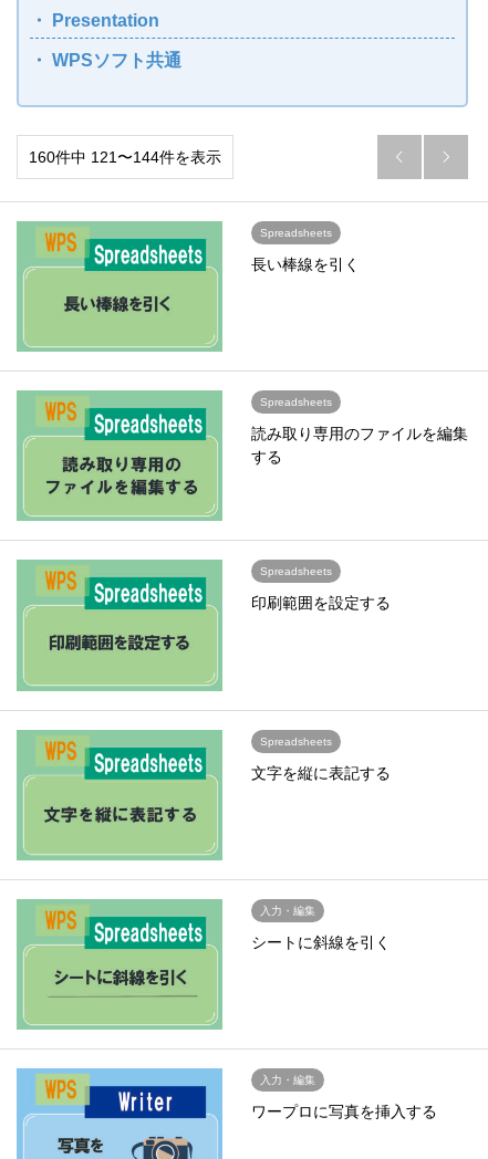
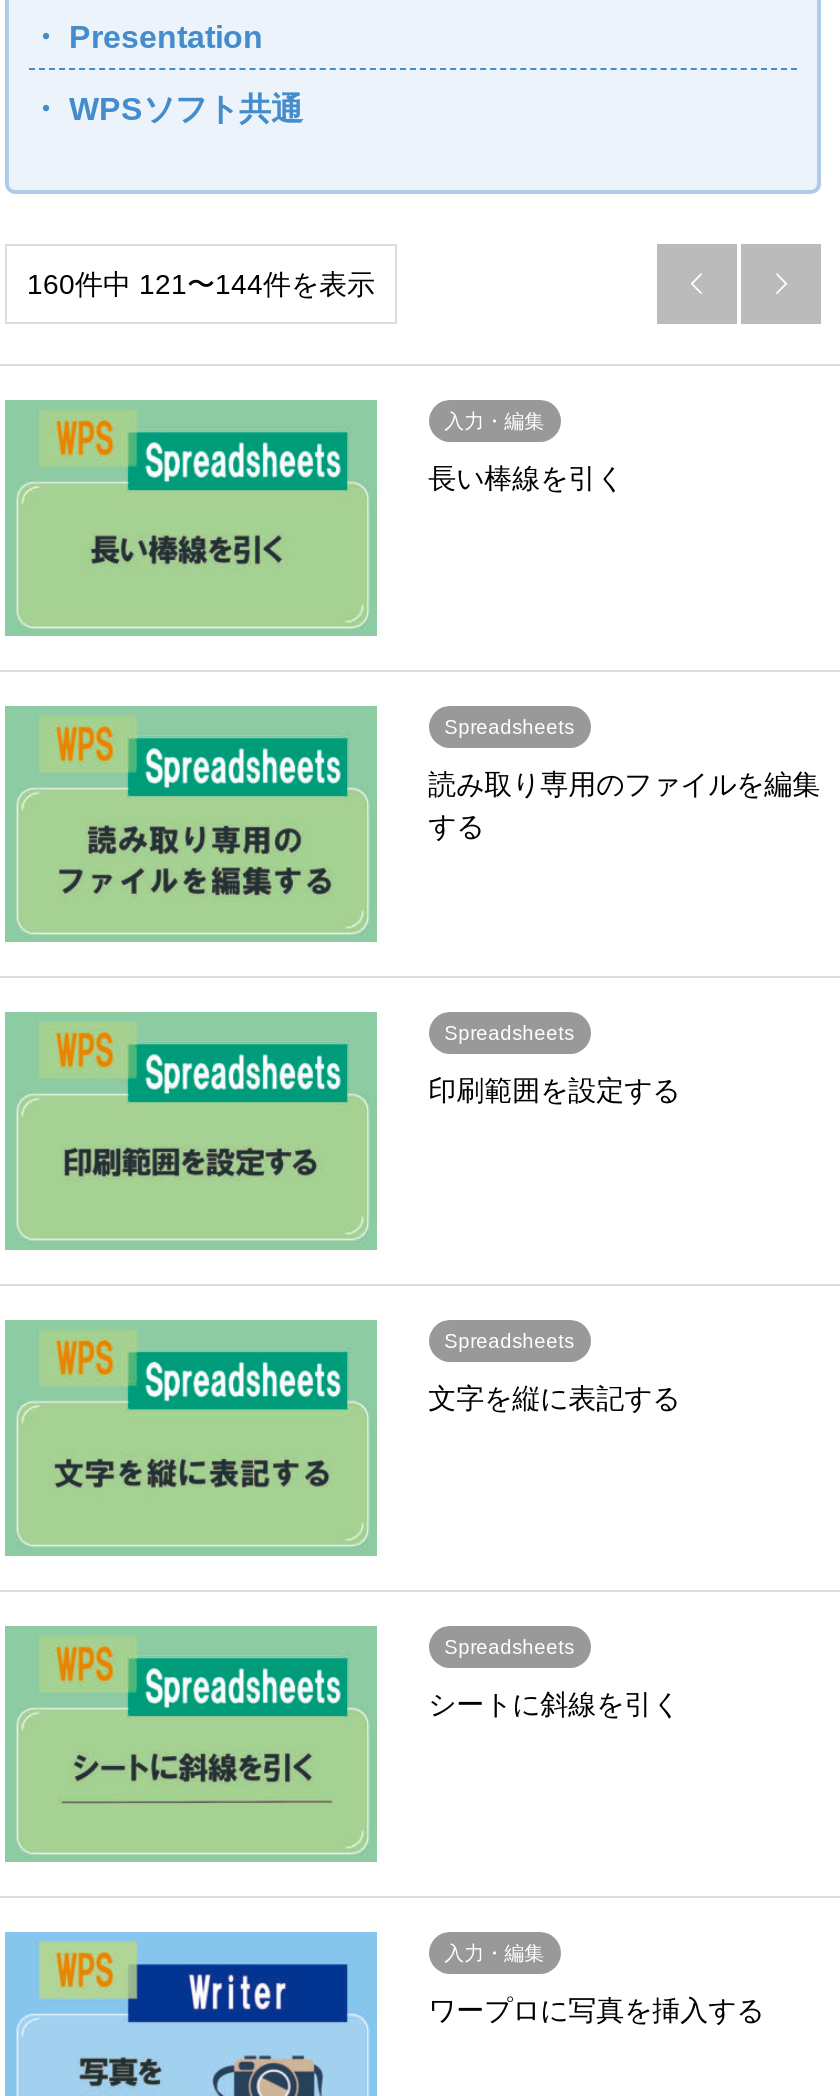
[260,227,332,239] Spreadsheets -> [444,410,544,432] 入力・編集
[260,905,315,917] 入力・編集 -> [444,1636,574,1658] Spreadsheets

